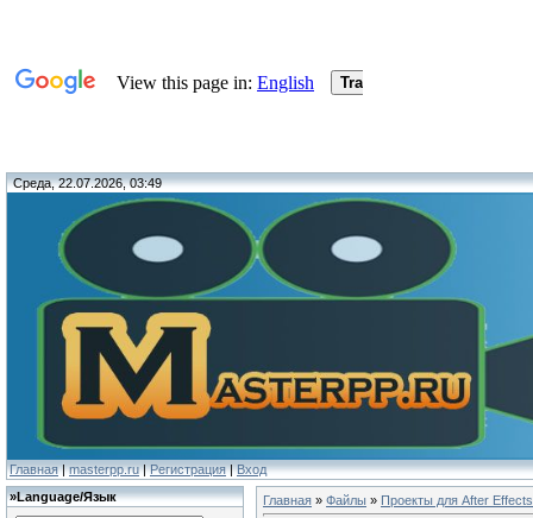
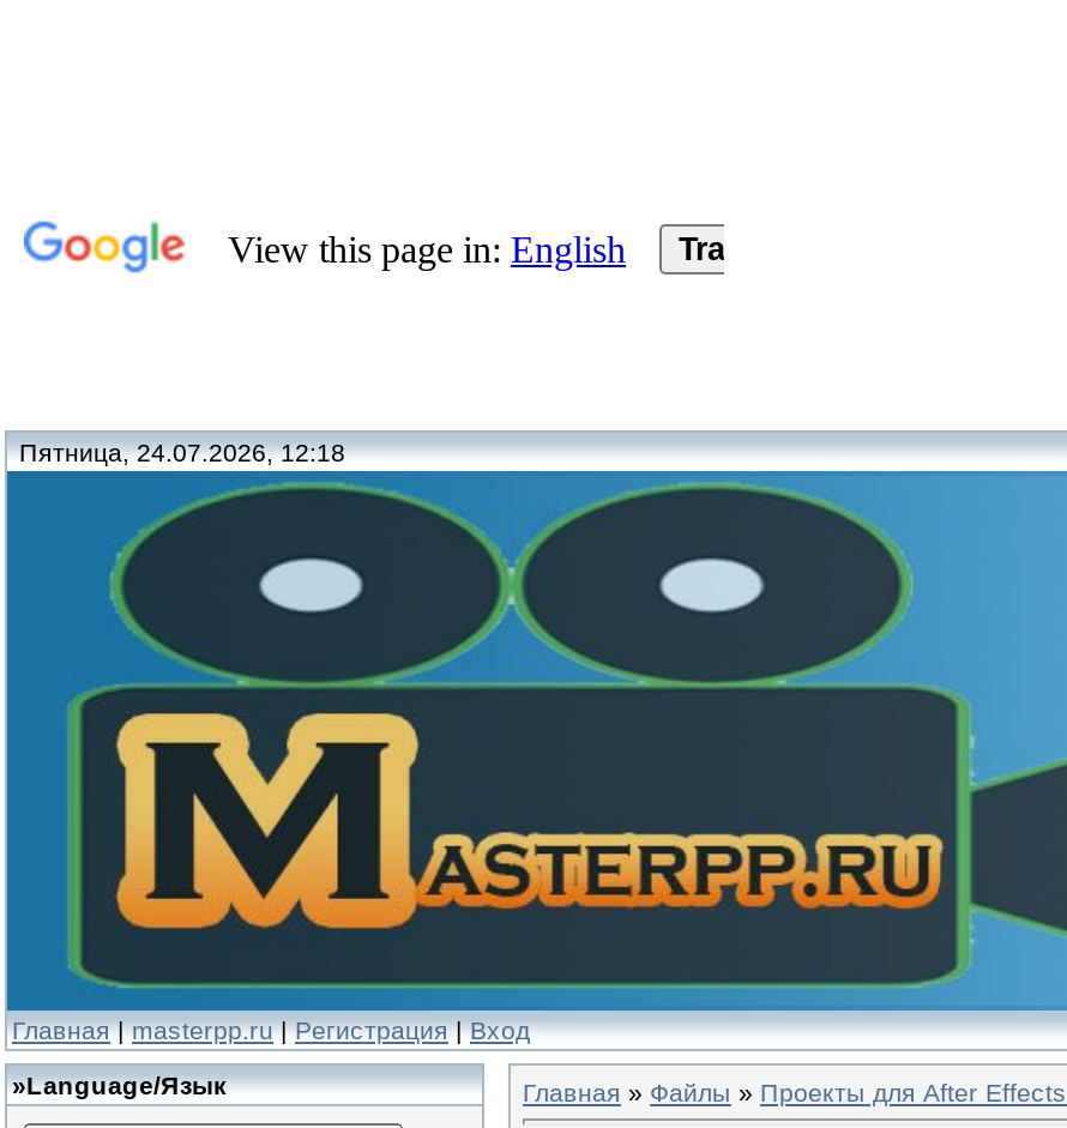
[13,176,162,190] Среда, 22.07.2026, 03:49 -> [19,438,345,466] Пятница, 24.07.2026, 12:18

